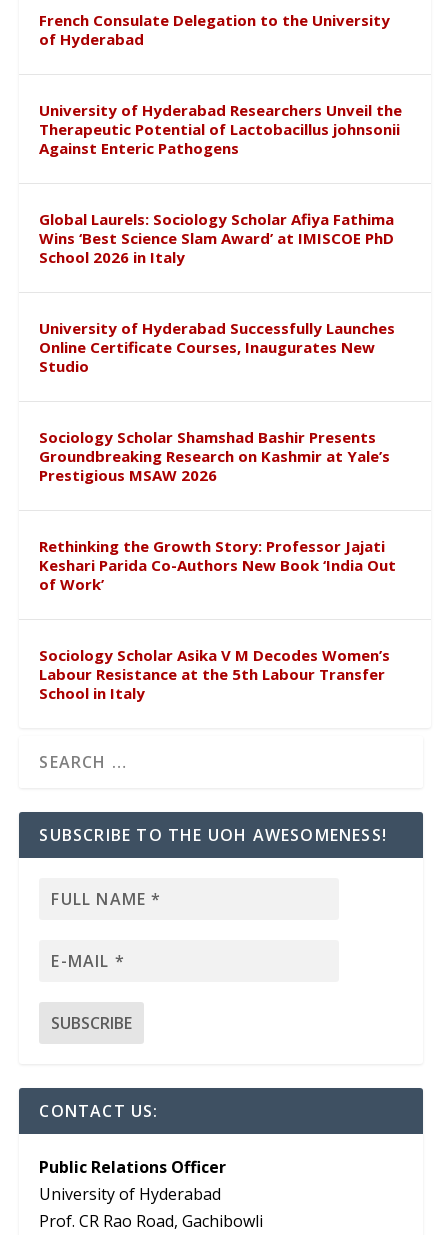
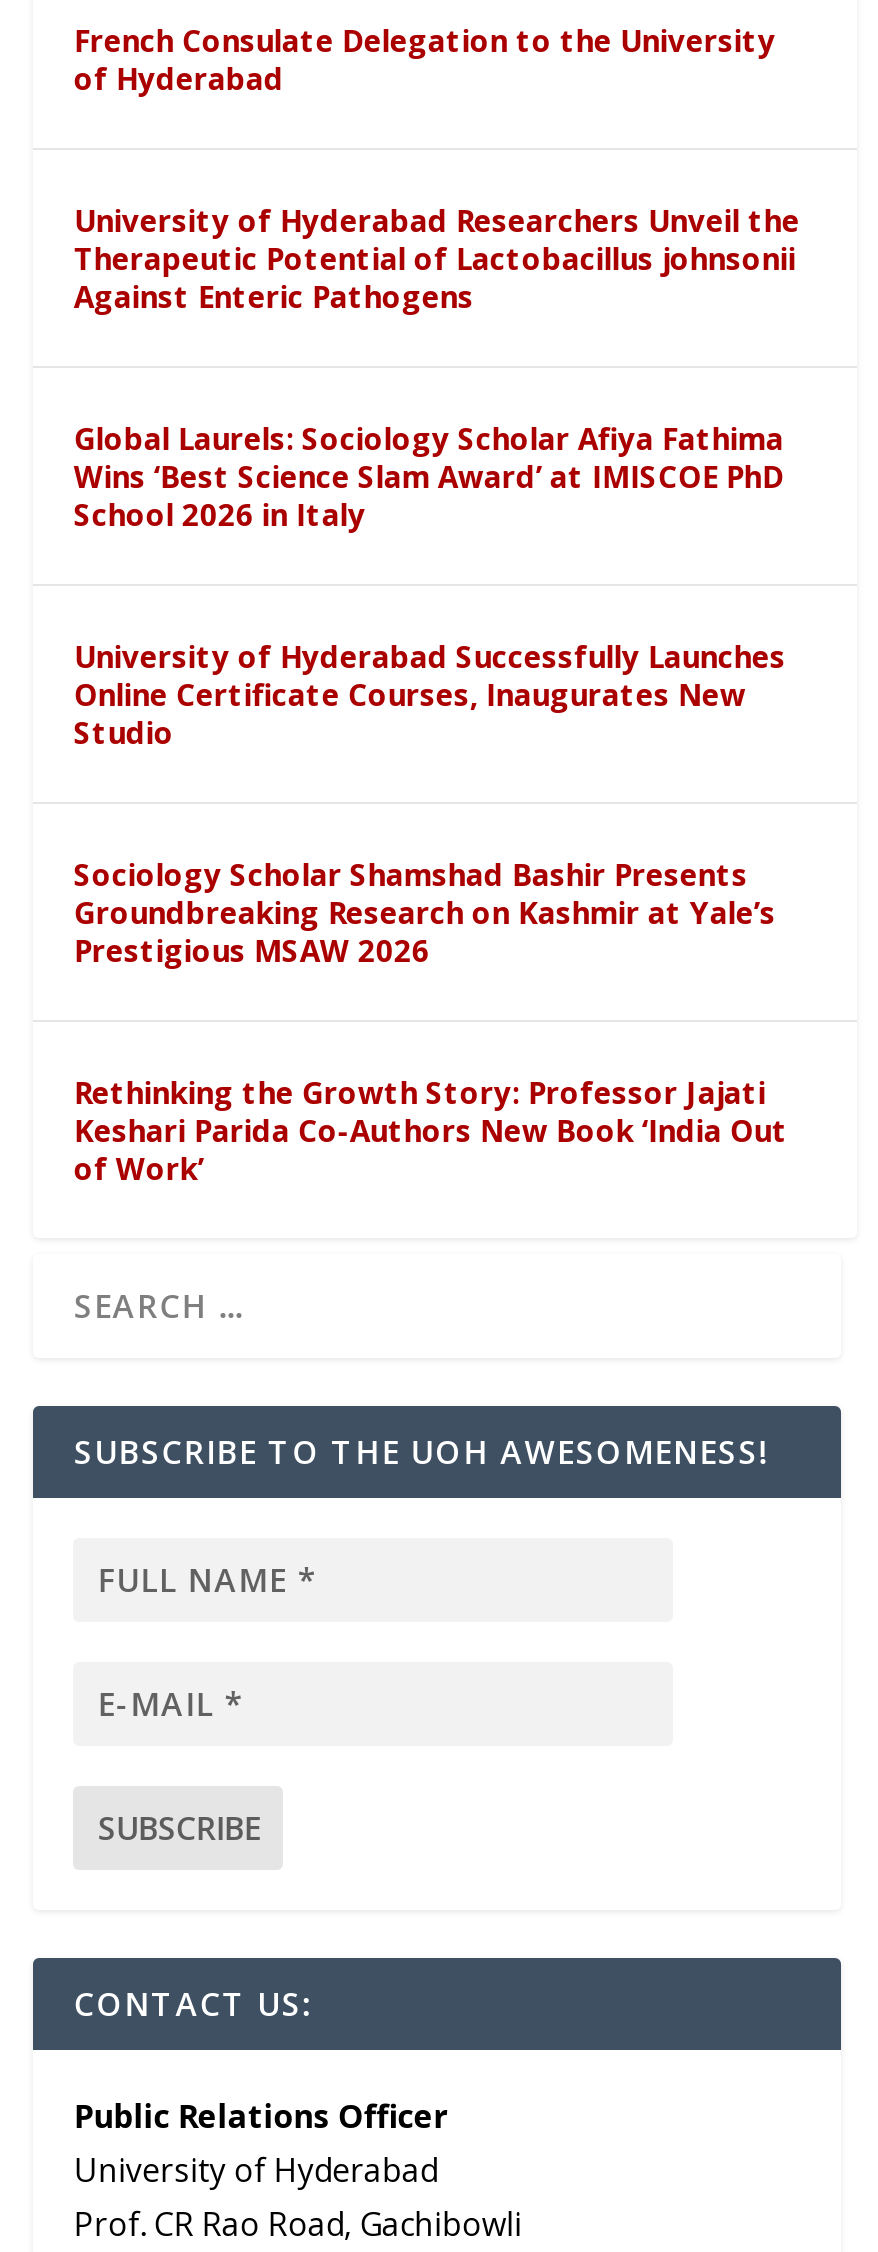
[39,645,390,703] Sociology Scholar Asika V M Decodes Women’s | Labour Resistance at the 5th Labour Transfer | School in Italy -> none

